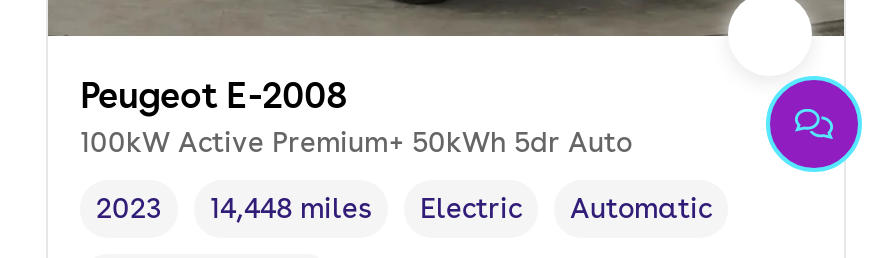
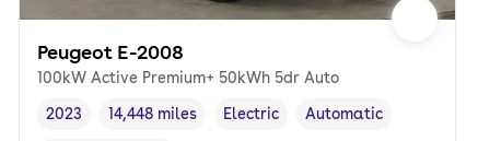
[764,74,864,174] [image] -> none

